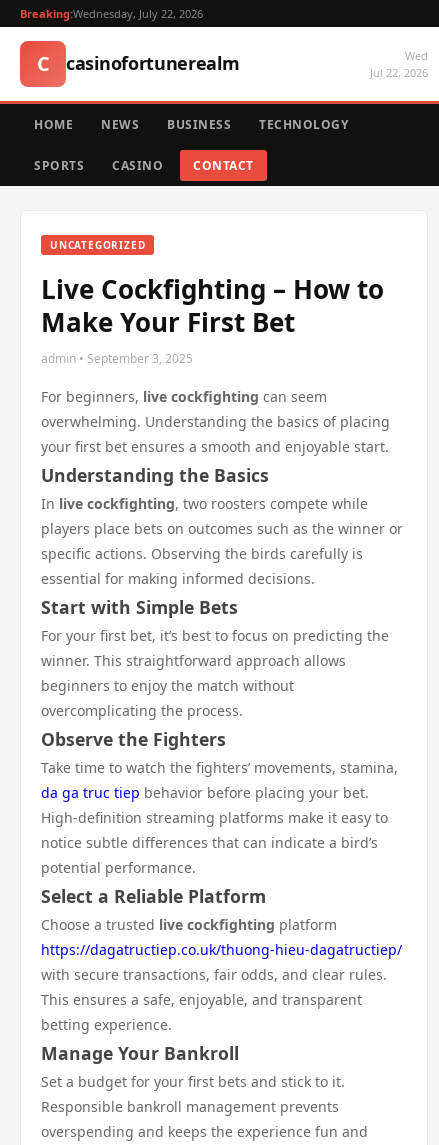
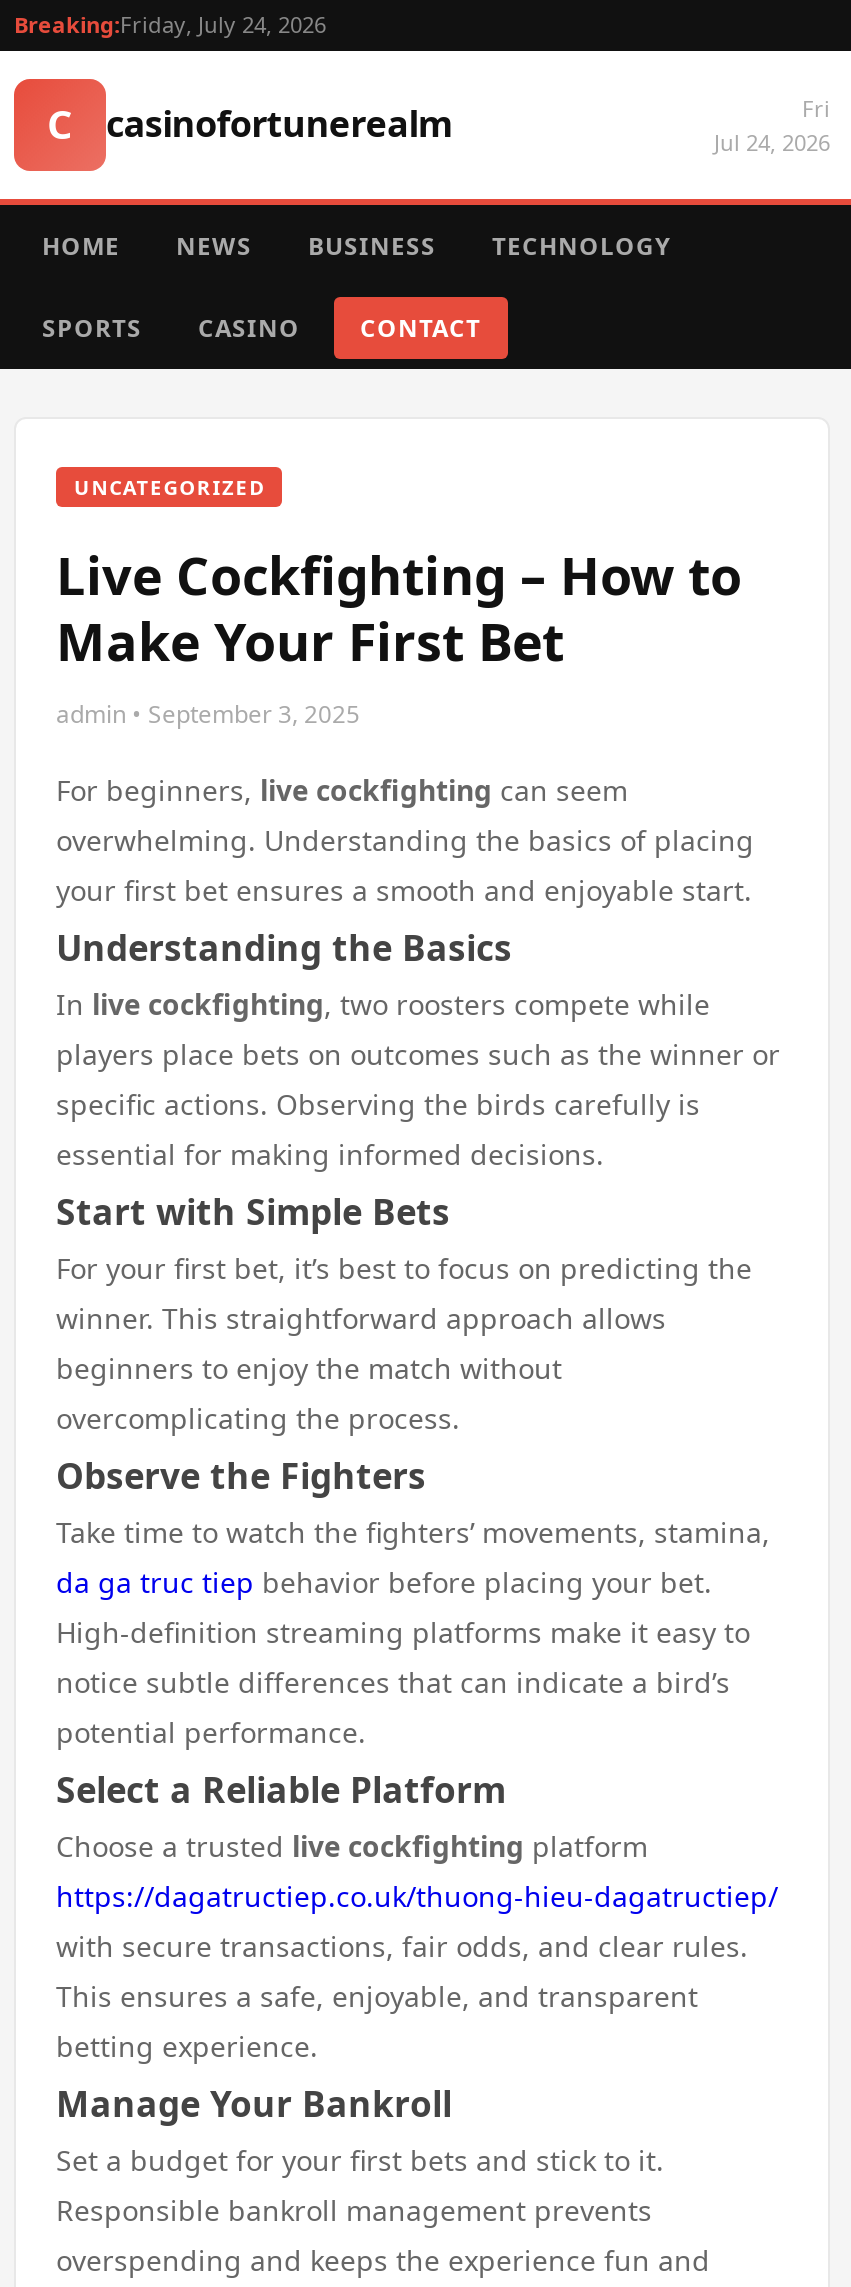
[20,6,203,21] Breaking:Wednesday, July 22, 2026 -> [14,9,326,39] Breaking:Friday, July 24, 2026
[370,48,428,80] Wed | Jul 22, 2026 -> [714,93,830,157] Fri | Jul 24, 2026

